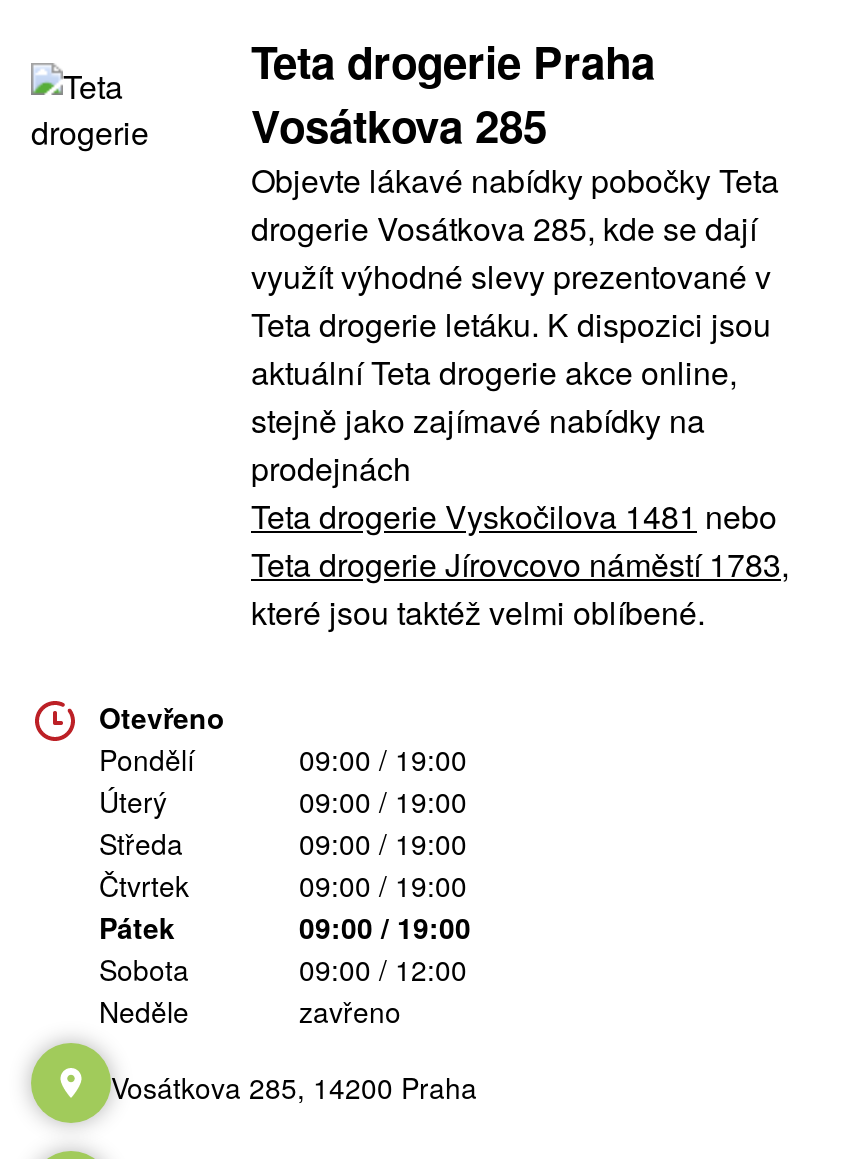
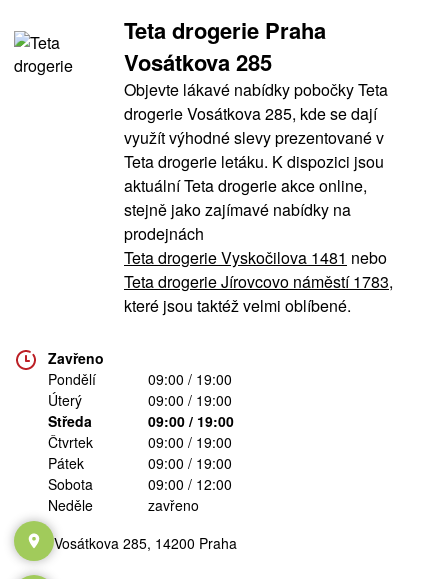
[99,697,225,737] Otevřeno -> [48,348,104,368] Zavřeno

